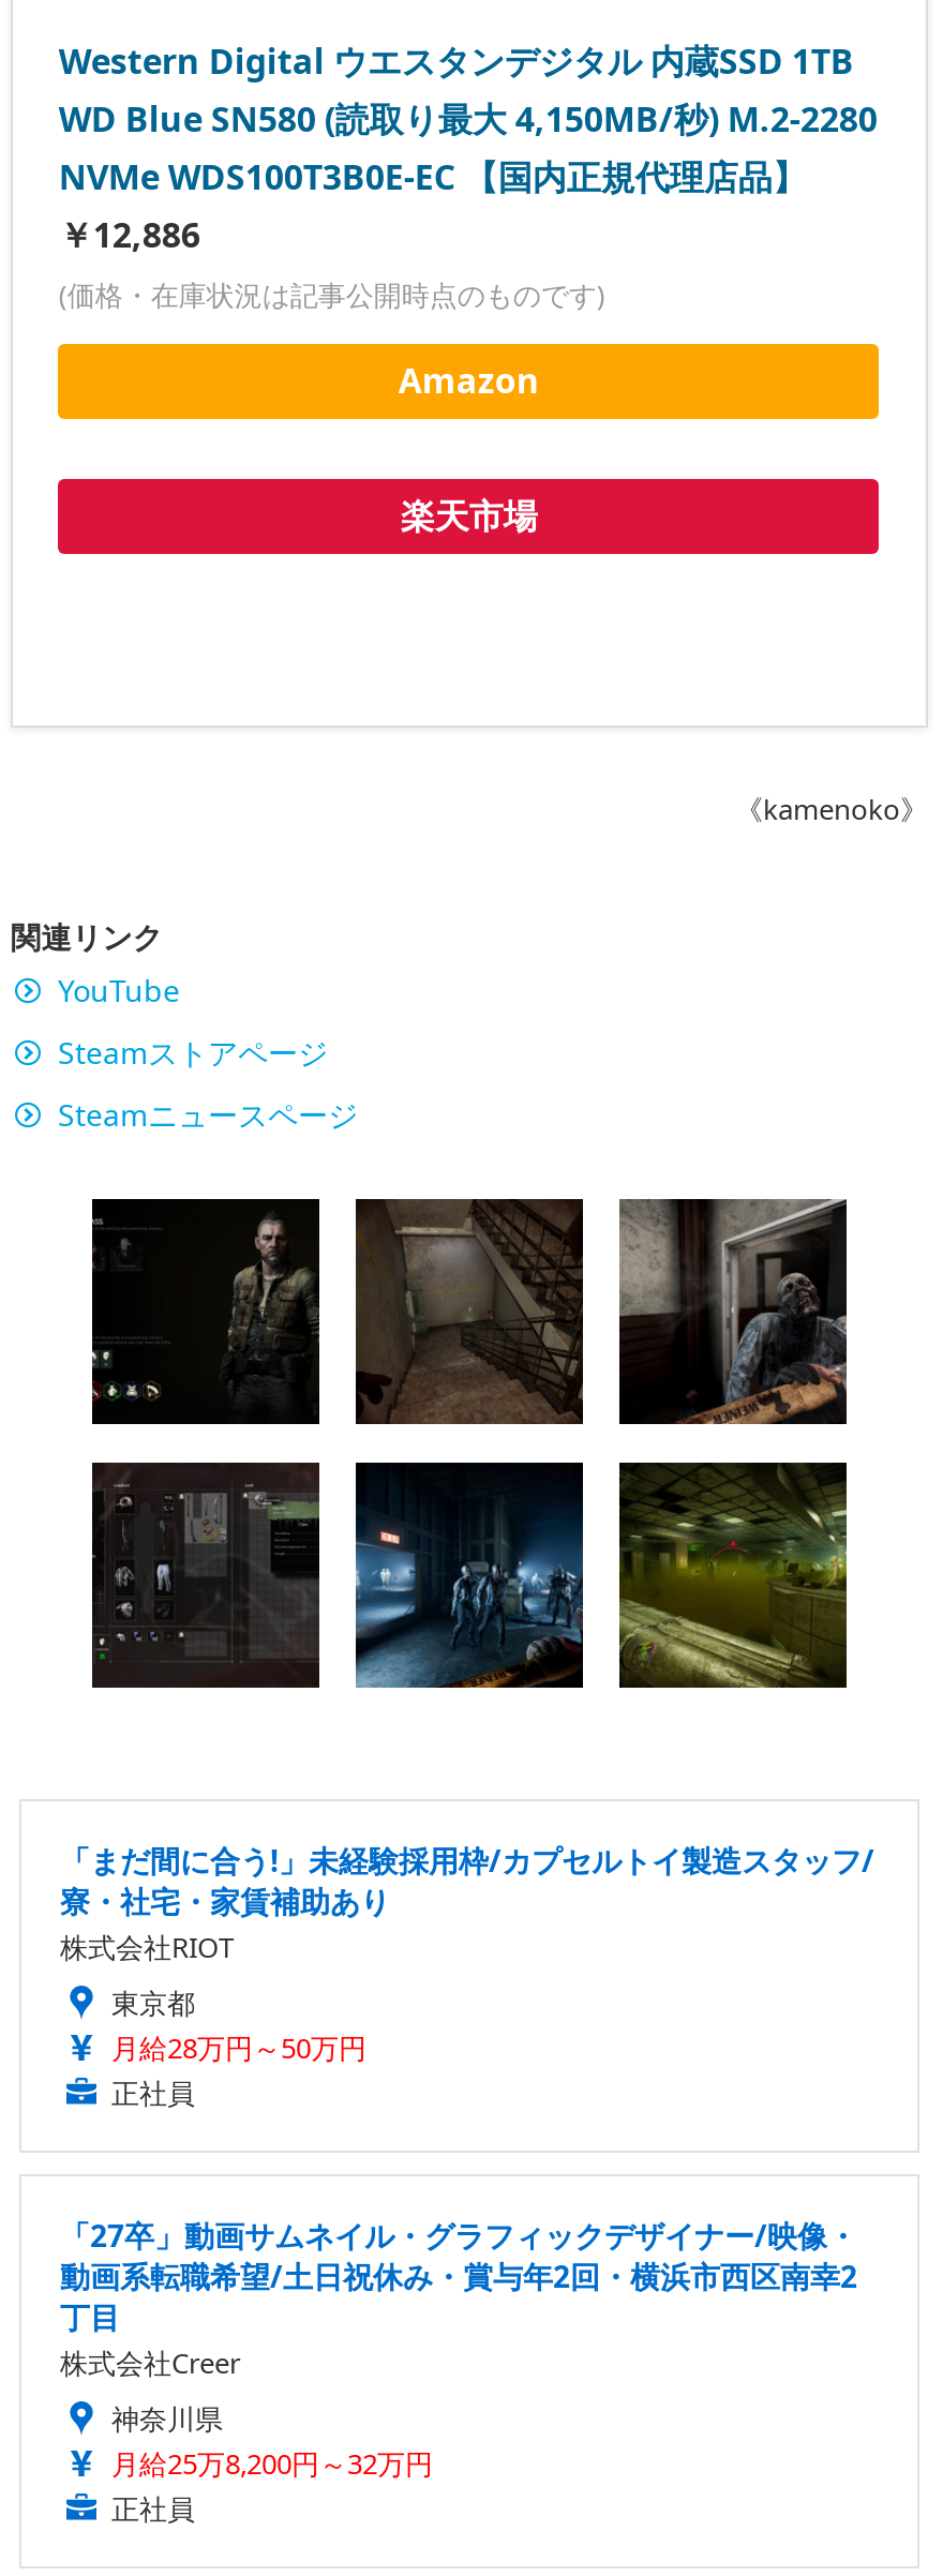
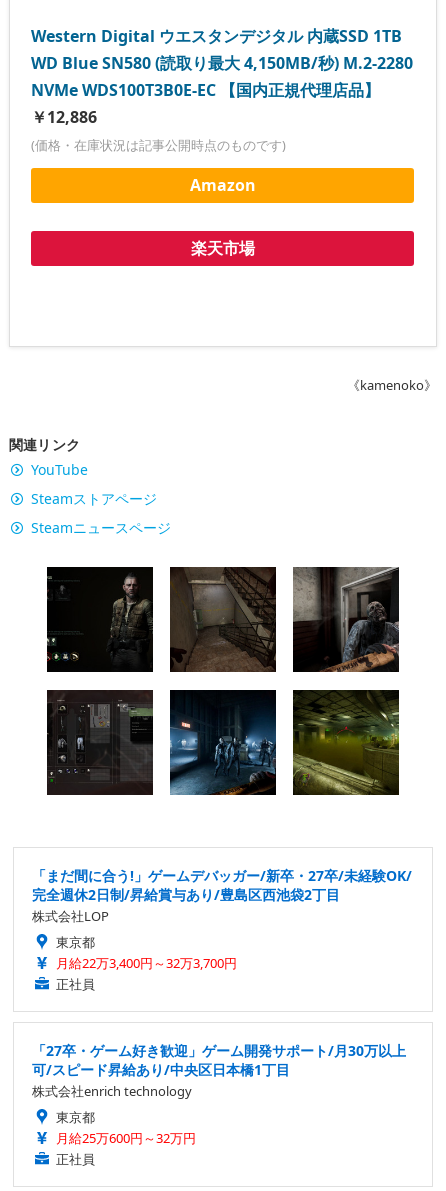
[60,1839,874,1965] 「まだ間に合う!」未経験採用枠/カプセルトイ製造スタッフ/ | 寮・社宅・家賃補助あり | 株式会社RIOT -> [32,865,412,924] 「まだ間に合う!」ゲームデバッガー/新卒・27卒/未経験OK/ | 完全週休2日制/昇給賞与あり/豊島区西池袋2丁目 | 株式会社LOP
[111,2027,366,2066] 月給28万円～50万円 -> [56,953,237,971] 月給22万3,400円～32万3,700円
[60,2214,857,2482] 「27卒」動画サムネイル・グラフィックデザイナー/映像・ | 動画系転職希望/土日祝休み・賞与年2回・横浜市西区南幸2 | 丁目 | 株式会社Creer | 神奈川県 | 月給25万8,200円～32万円 -> [32,1040,406,1146] 「27卒・ゲーム好き歓迎」ゲーム開発サポート/月30万以上 | 可/スピード昇給あり/中央区日本橋1丁目 | 株式会社enrich technology | 東京都 | 月給25万600円～32万円

